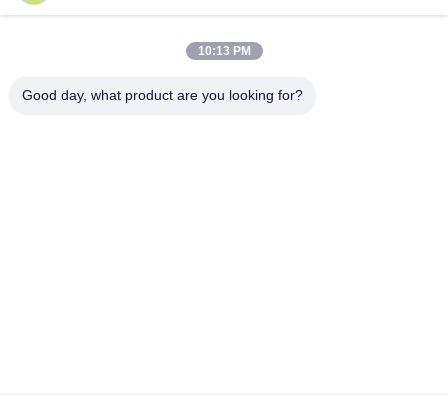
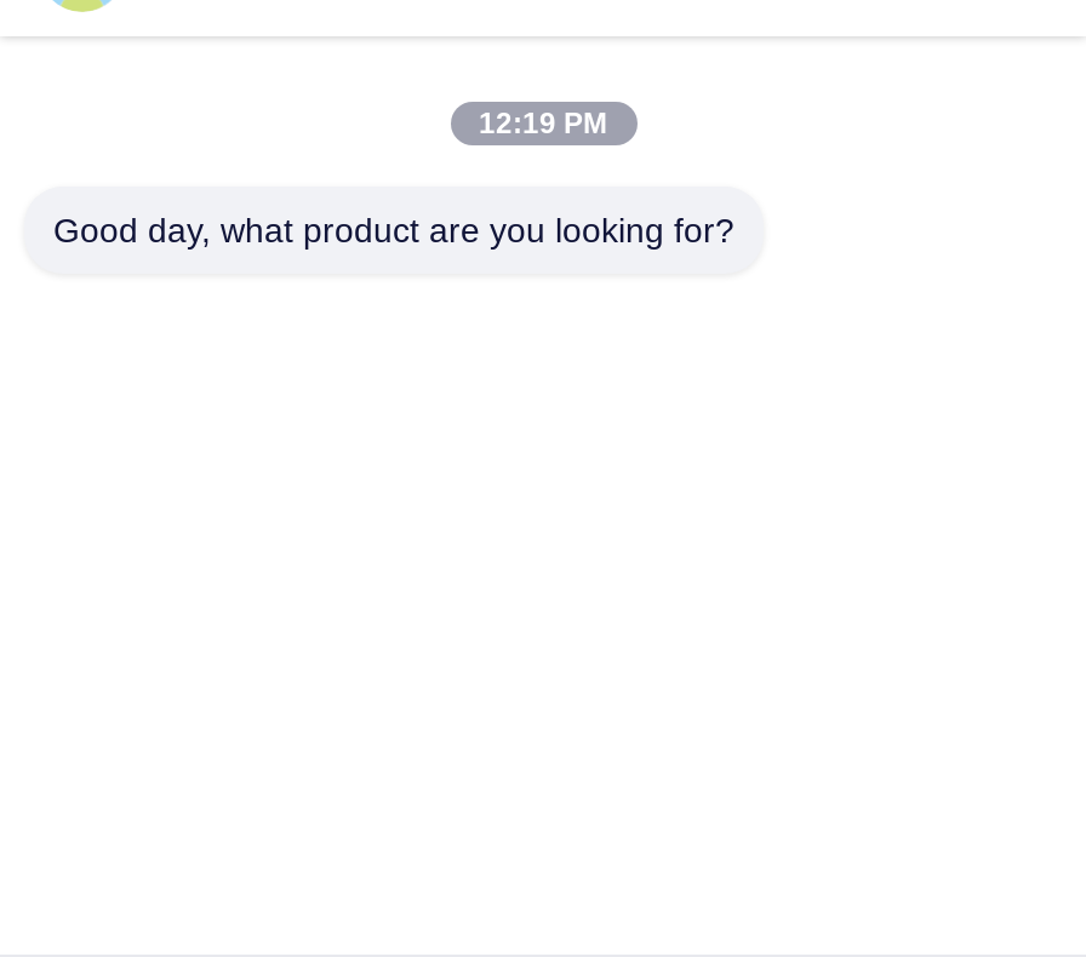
[197,44,250,58] 10:13 PM -> [479,107,607,141] 12:19 PM

